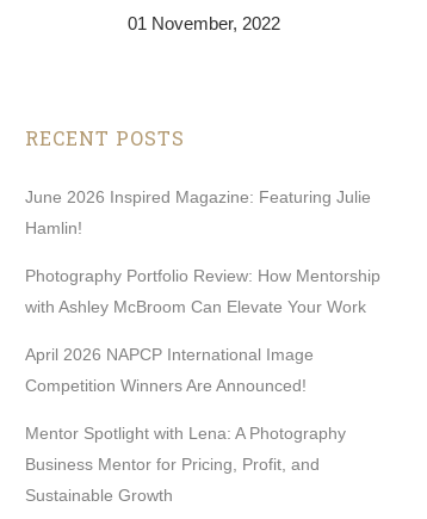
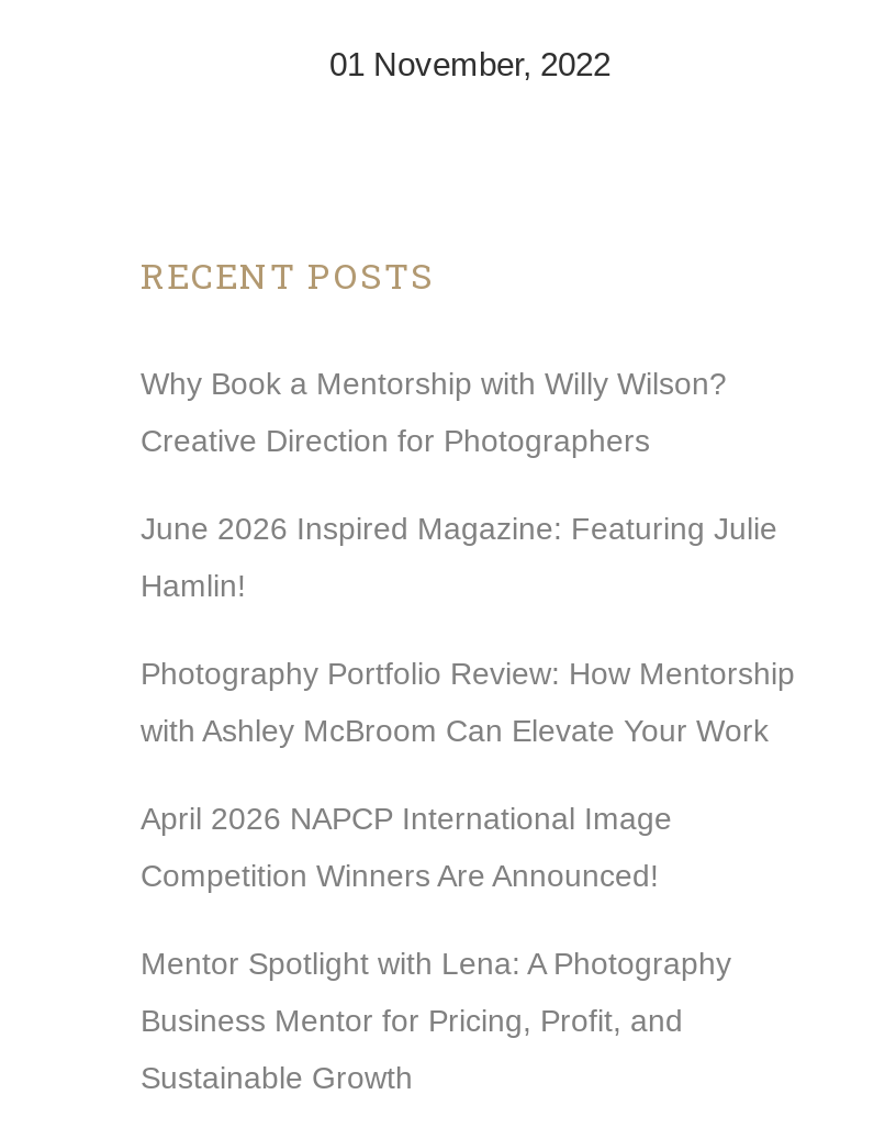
none -> [141,365,727,457] Why Book a Mentorship with Willy Wilson? | Creative Direction for Photographers

